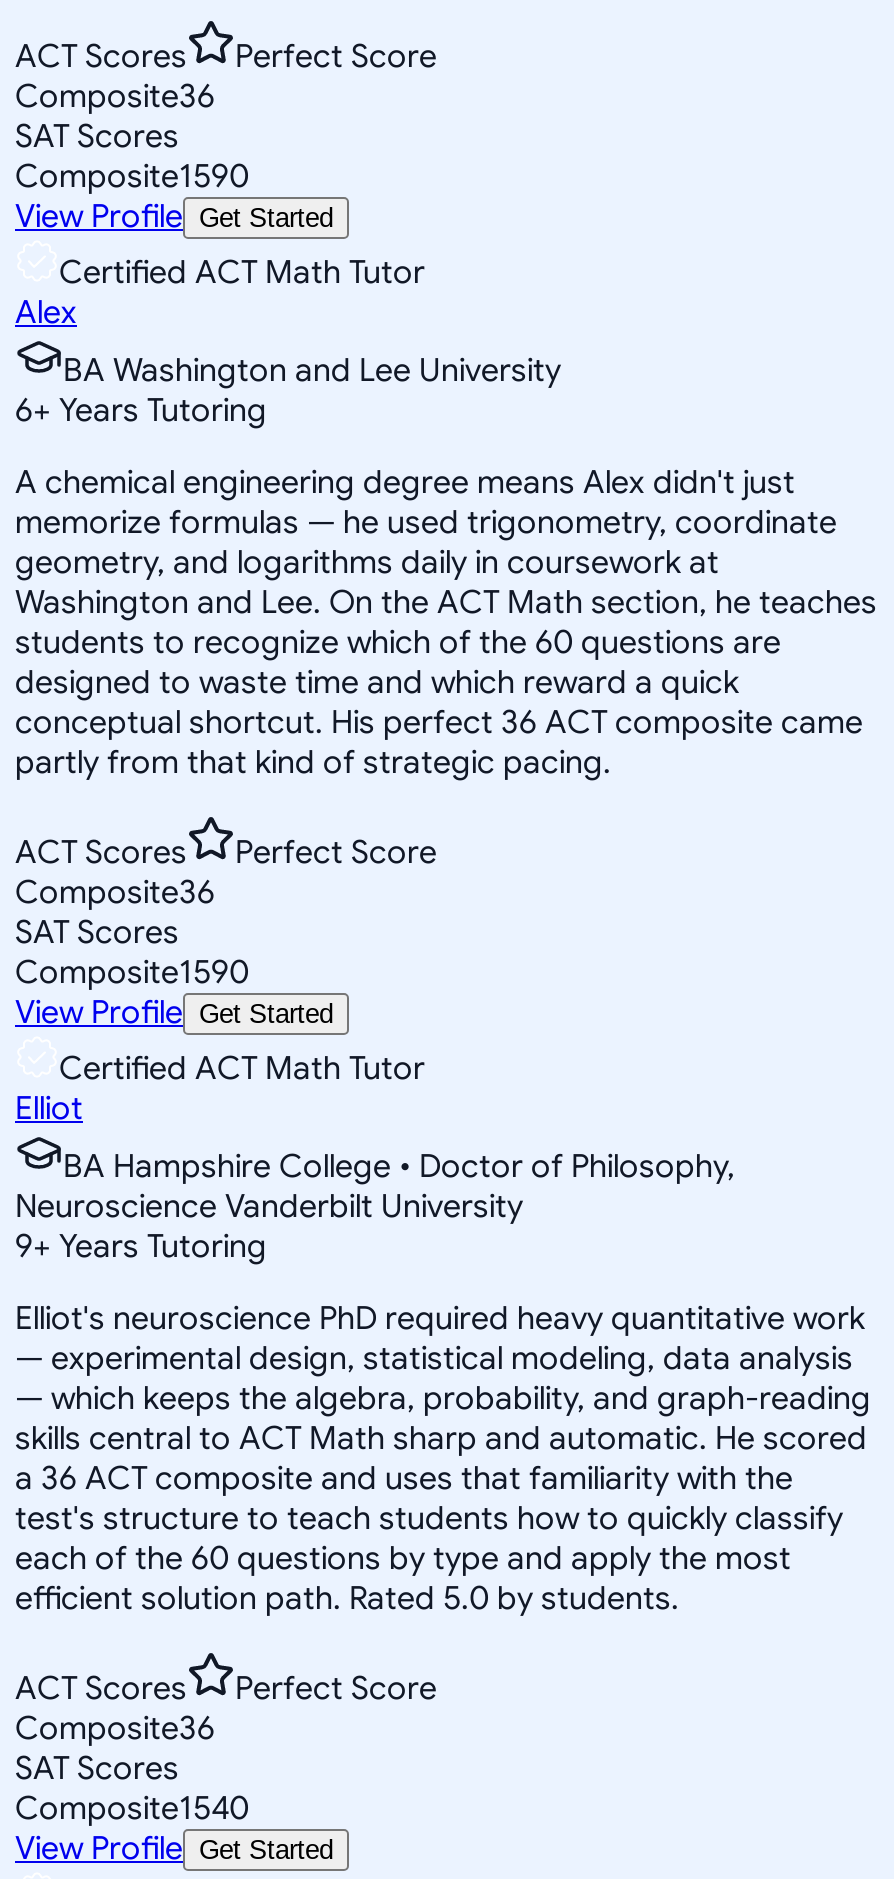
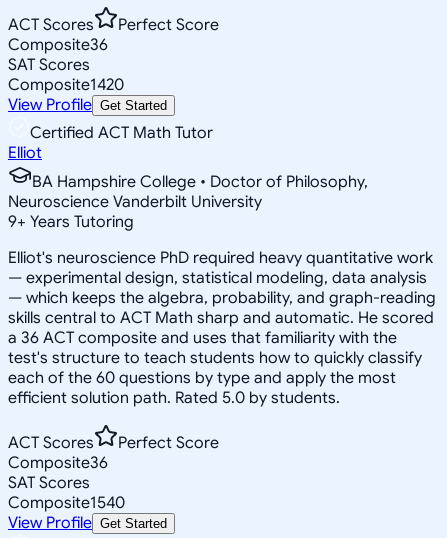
[15,156,877,992] Composite1590 | View Profile Get Started | Certified ACT Math Tutor | Alex | BA Washington and Lee University | 6+ Years Tutoring | A chemical engineering degree means Alex didn't just | memorize formulas — he used trigonometry, coordinate | geometry, and logarithms daily in coursework at | Washington and Lee. On the ACT Math section, he teaches | students to recognize which of the 60 questions are | designed to waste time and which reward a quick | conceptual shortcut. His perfect 36 ACT composite came | partly from that kind of strategic pacing. | ACT Scores | Perfect Score | Composite36 | SAT Scores | Composite1590 -> [8,75,124,95] Composite1420

